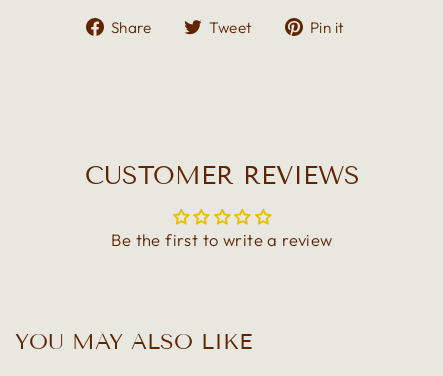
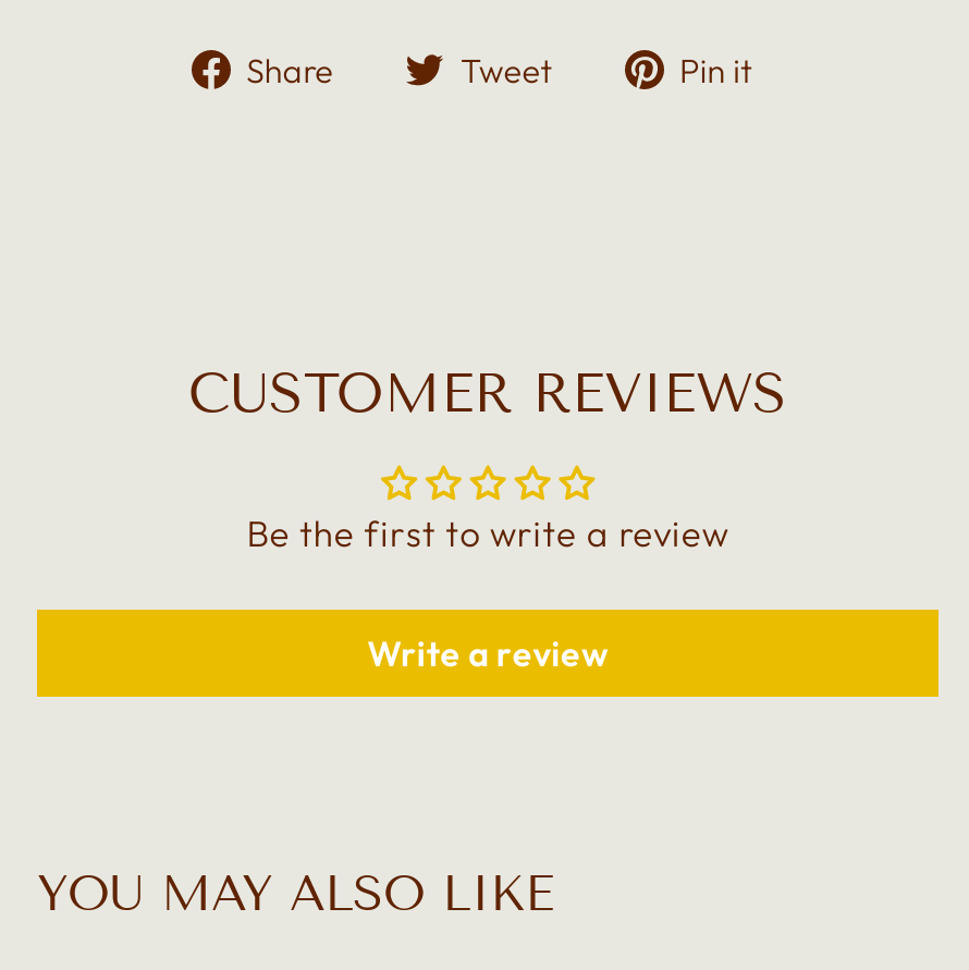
none -> [367,631,608,674] Write a review

